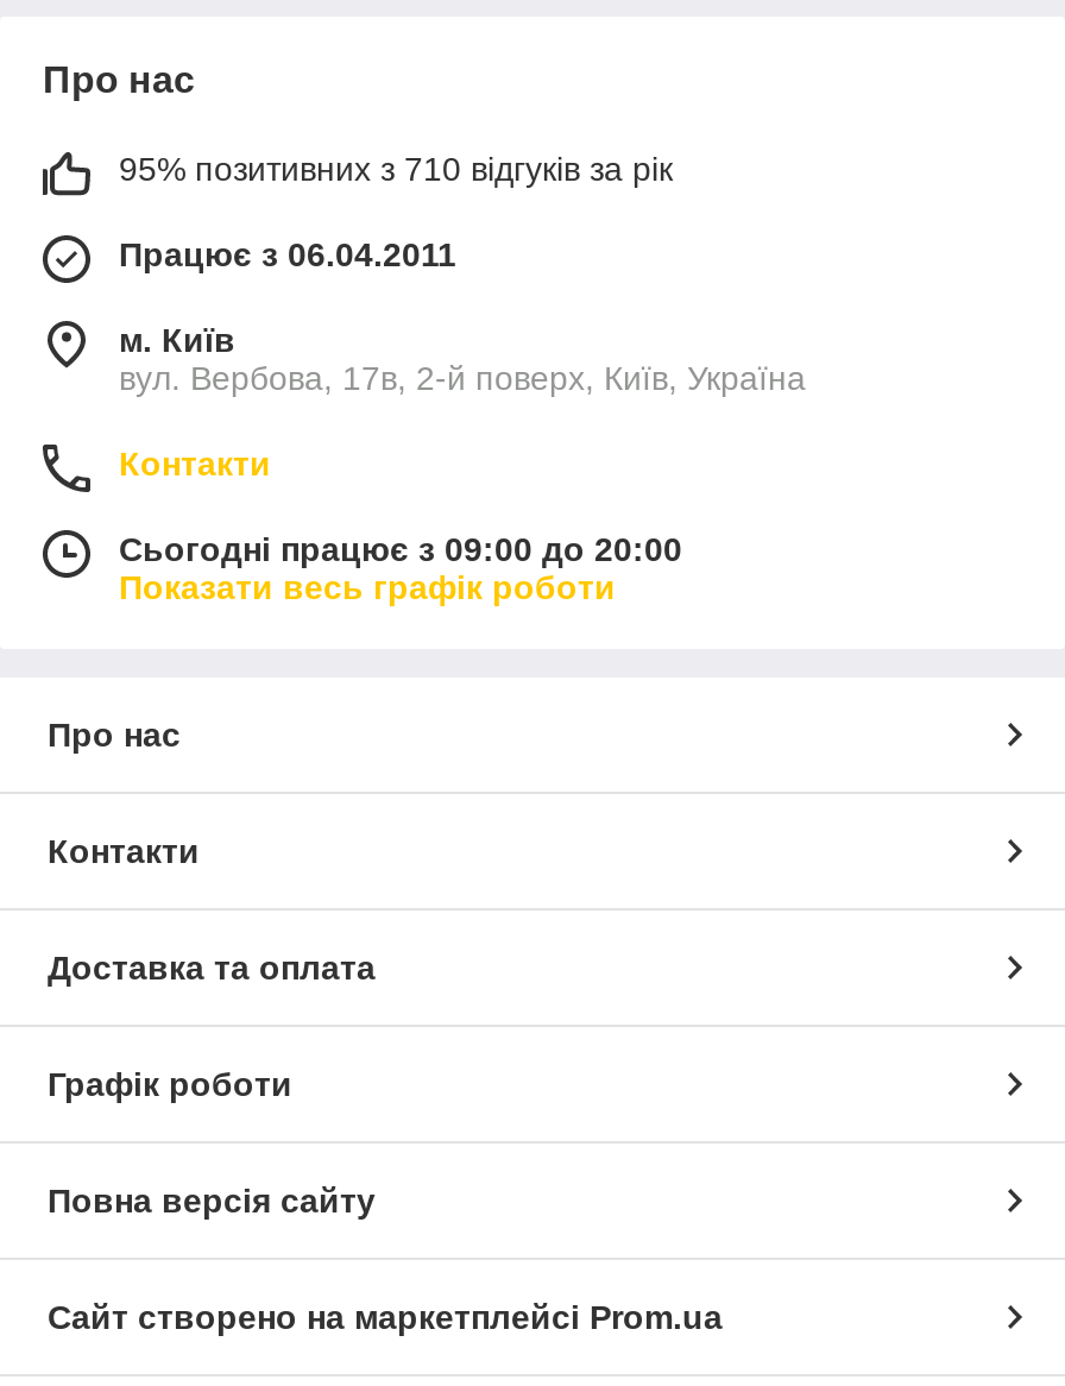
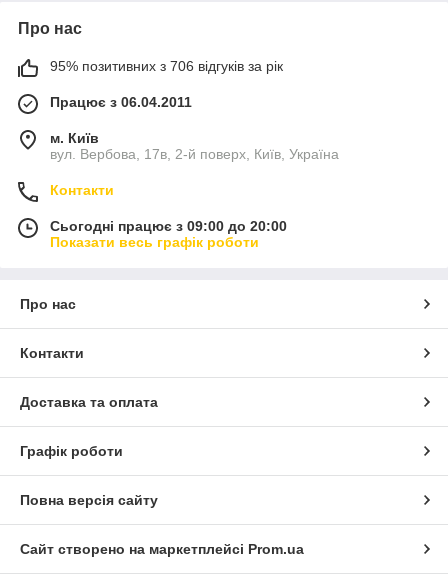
[119,150,673,188] 95% позитивних з 710 відгуків за рік -> [50,58,283,74] 95% позитивних з 706 відгуків за рік

